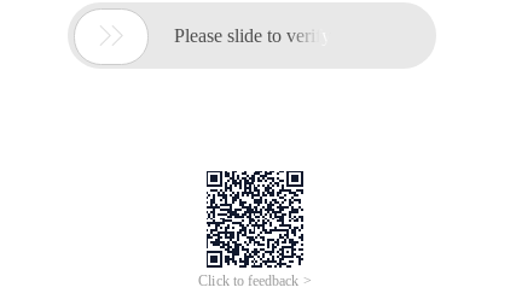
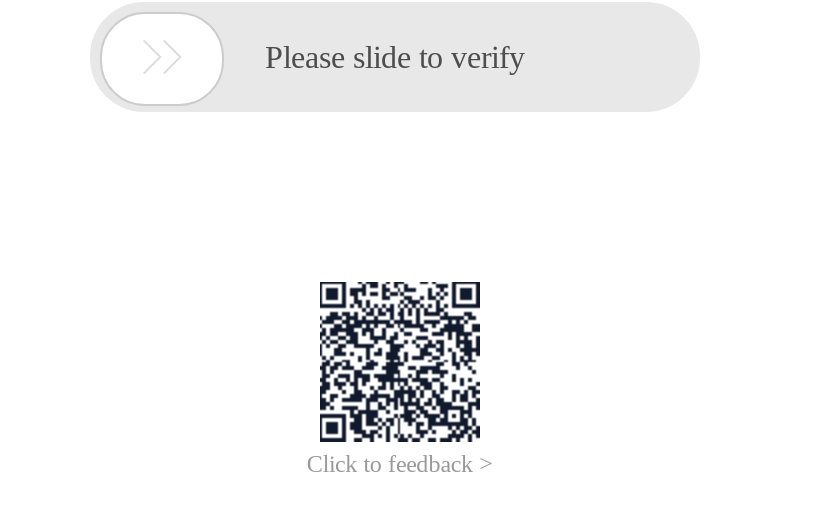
[207,170,305,269] [image] -> [320,280,482,444] [image]

